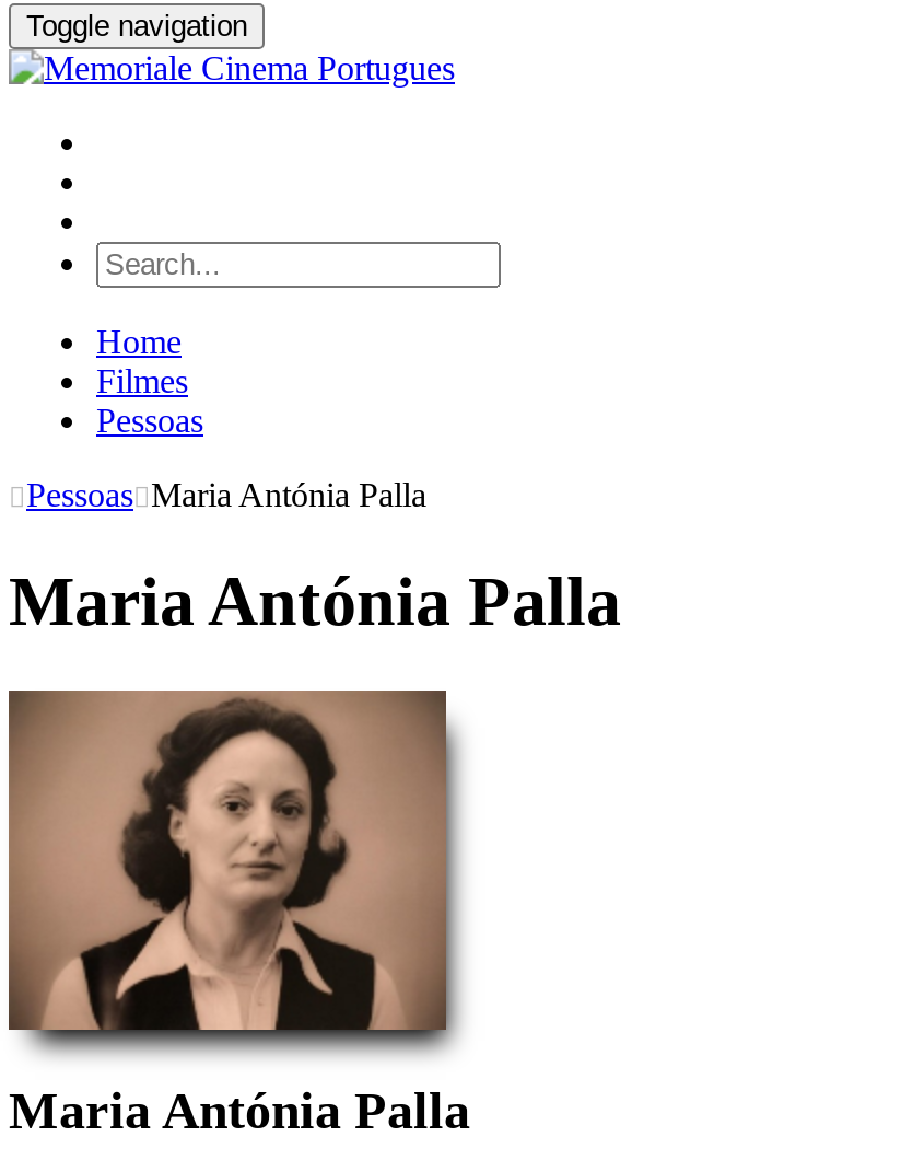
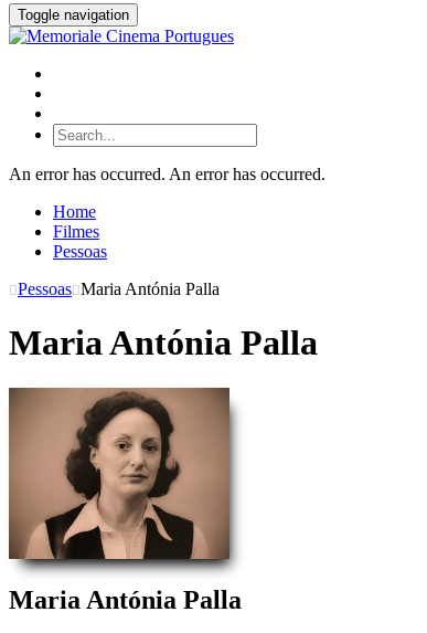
none -> [9,165,325,183] An error has occurred. An error has occurred.

